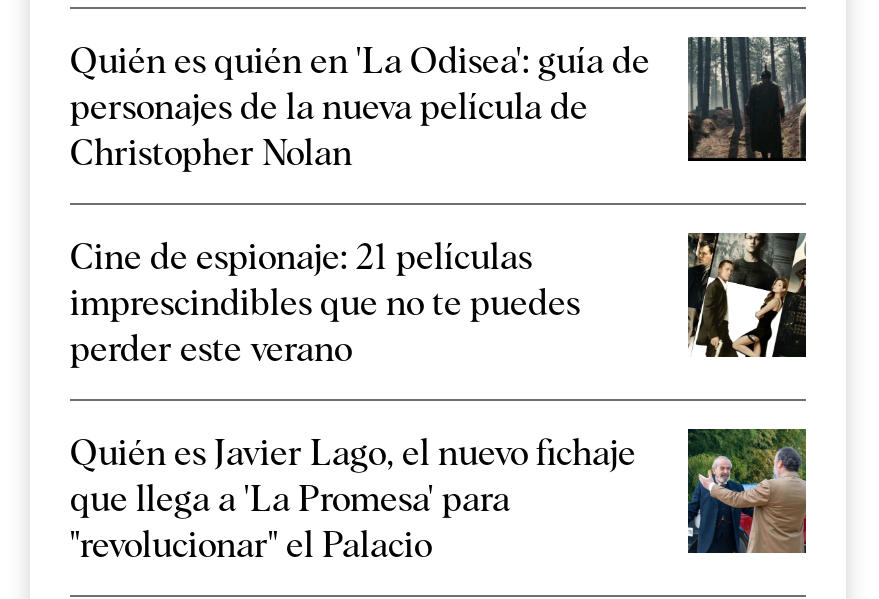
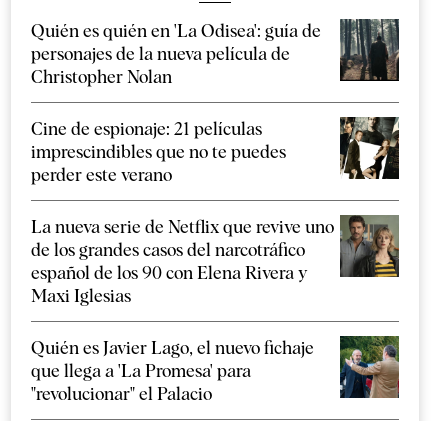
none -> [31,215,399,306] [image] | La nueva serie de Netflix que revive uno | de los grandes casos del narcotráfico | español de los 90 con Elena Rivera y | Maxi Iglesias

